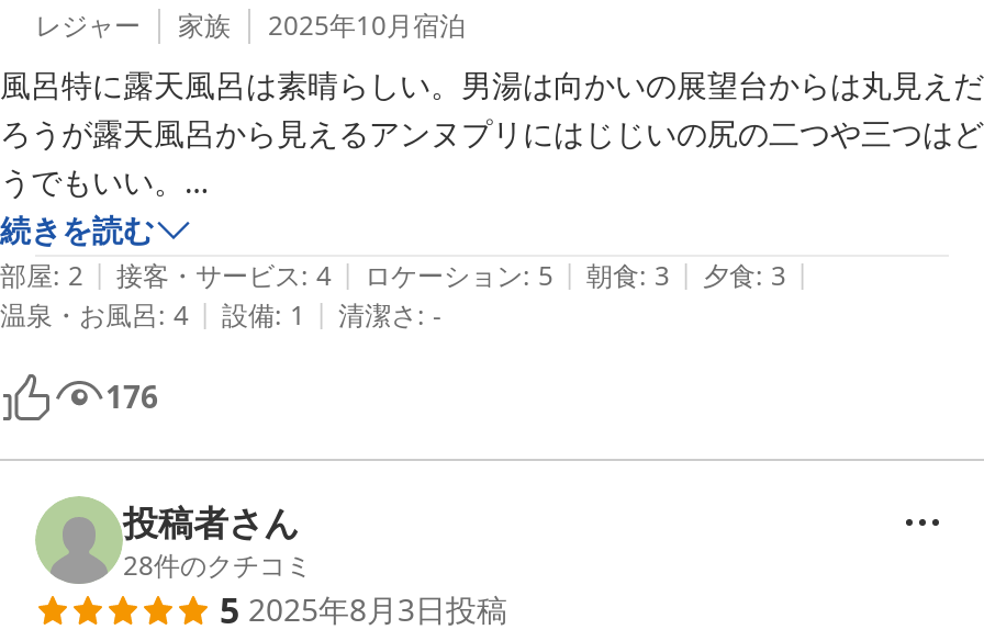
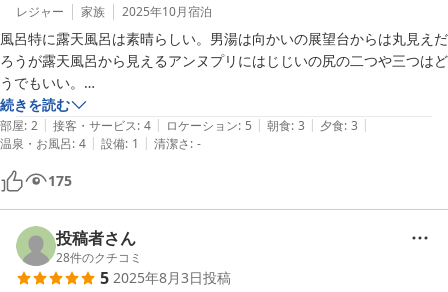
[105,375,158,417] 176 -> [48,171,72,190] 175

